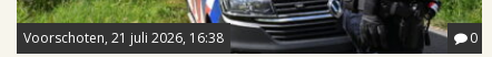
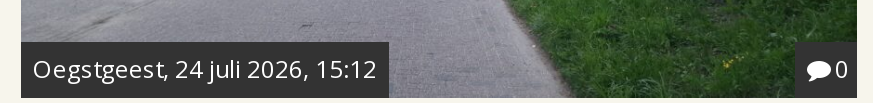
[23,29,224,47] Voorschoten, 21 juli 2026, 16:38 -> [33,52,377,86] Oegstgeest, 24 juli 2026, 15:12

